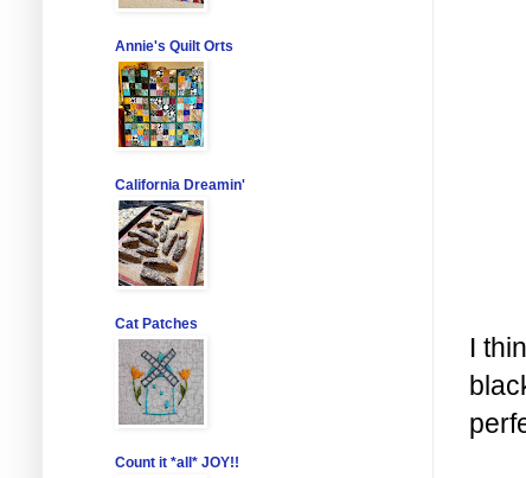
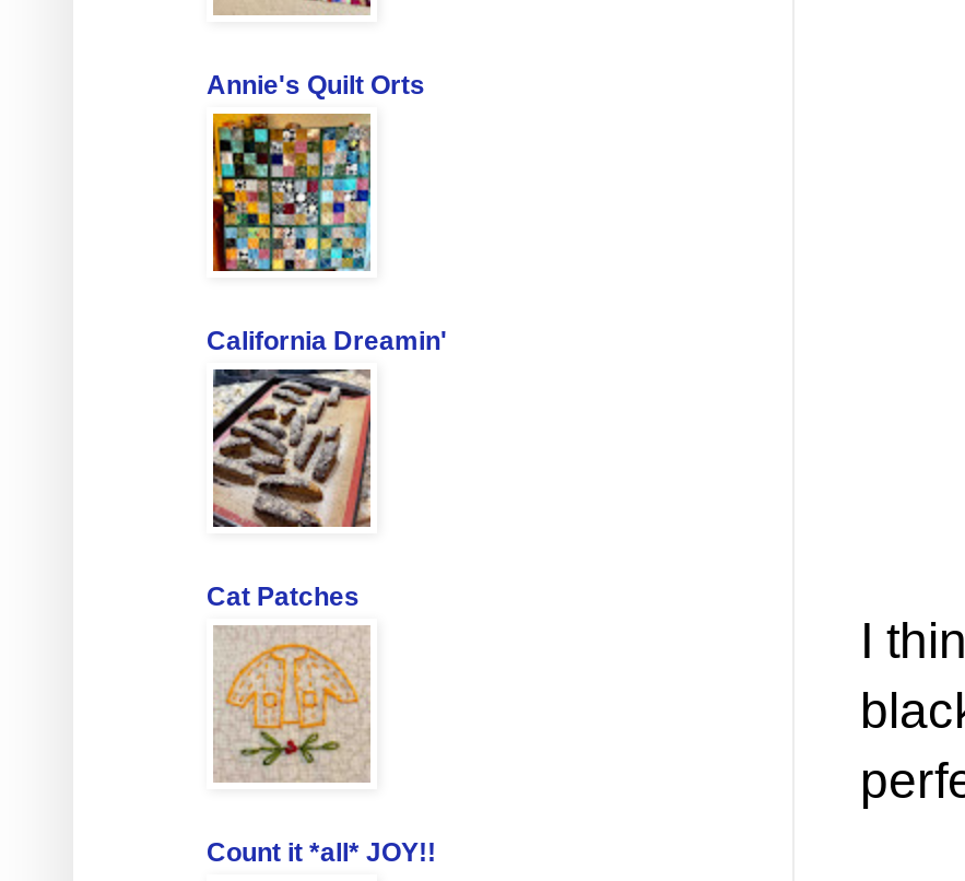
[120,340,203,423] [image] -> [213,625,370,783] [image]

